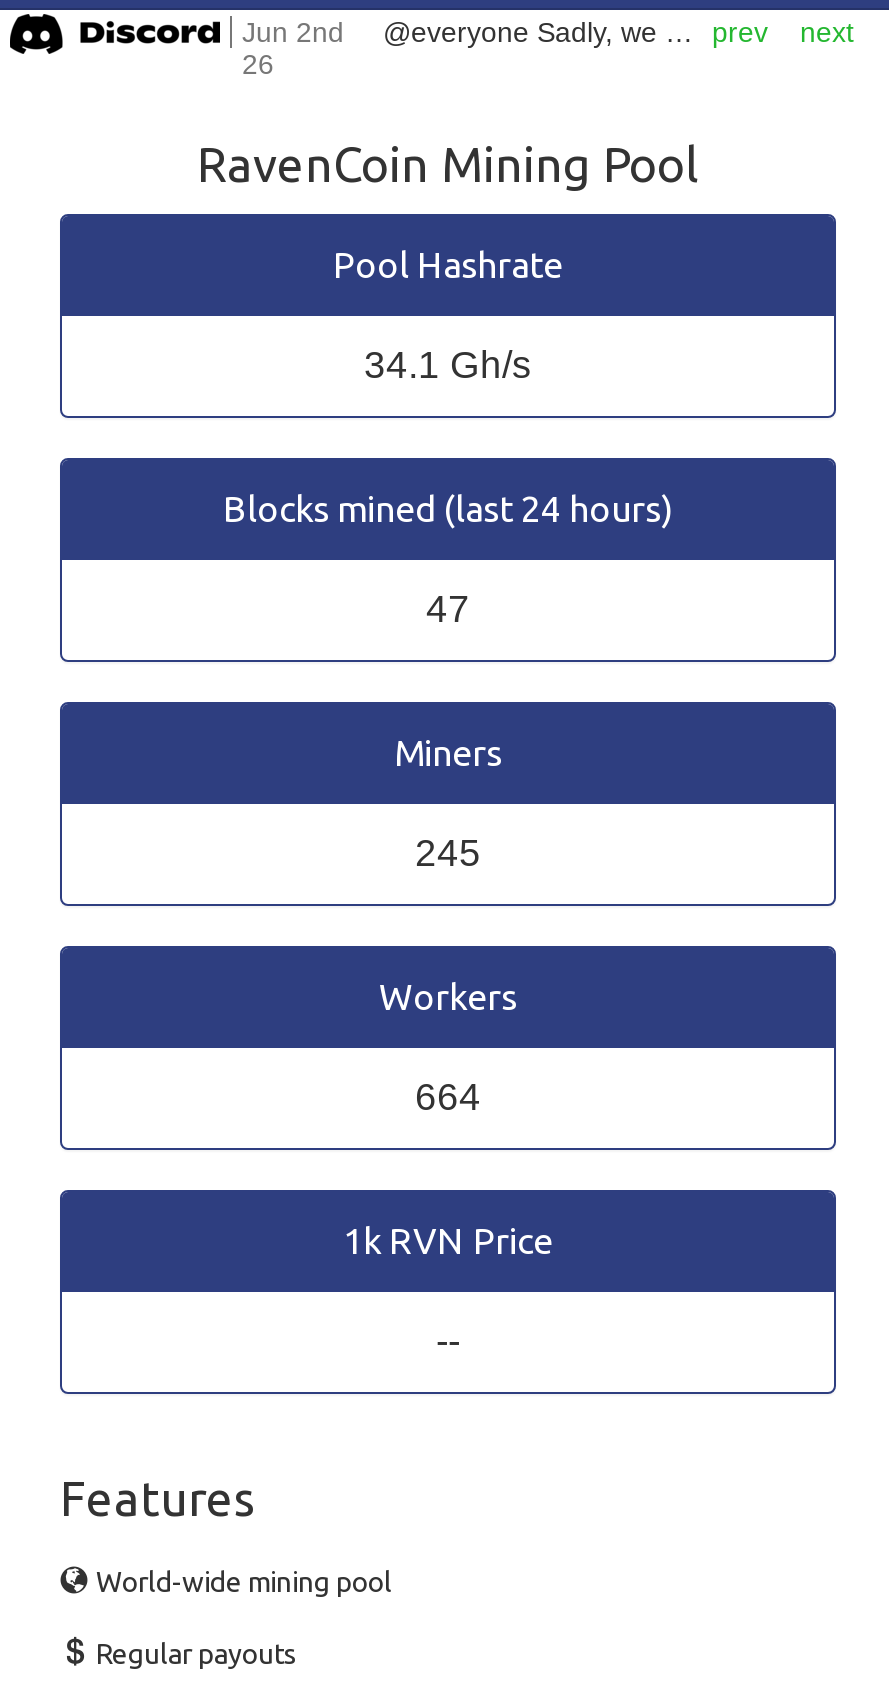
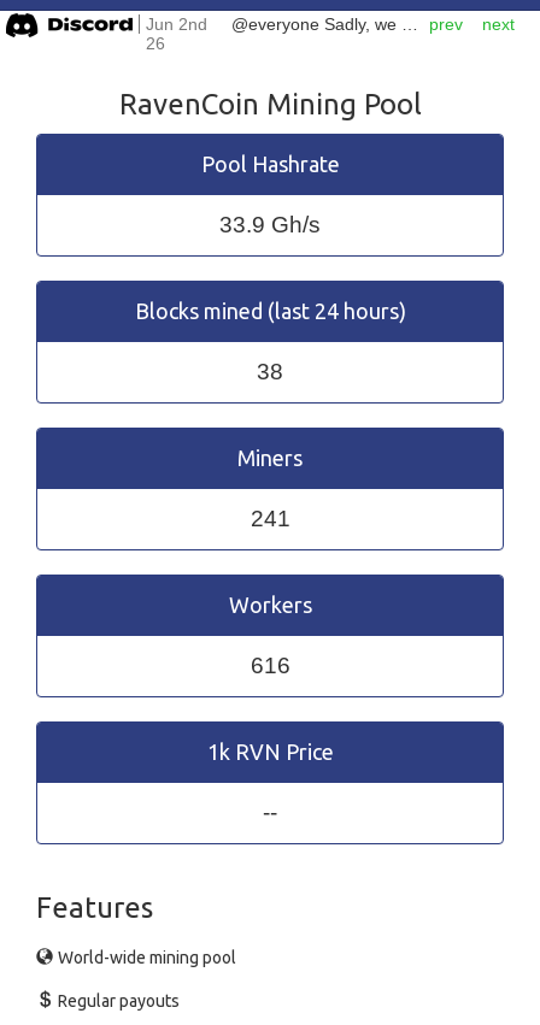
[364,344,532,386] 34.1 Gh/s -> [219,212,321,237] 33.9 Gh/s
[426,588,470,630] 47 -> [257,359,283,384] 38
[415,832,481,874] 245 -> [250,506,290,531] 241
[415,1076,481,1118] 664 -> [250,653,290,678] 616

